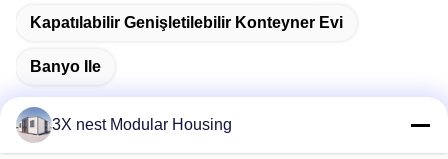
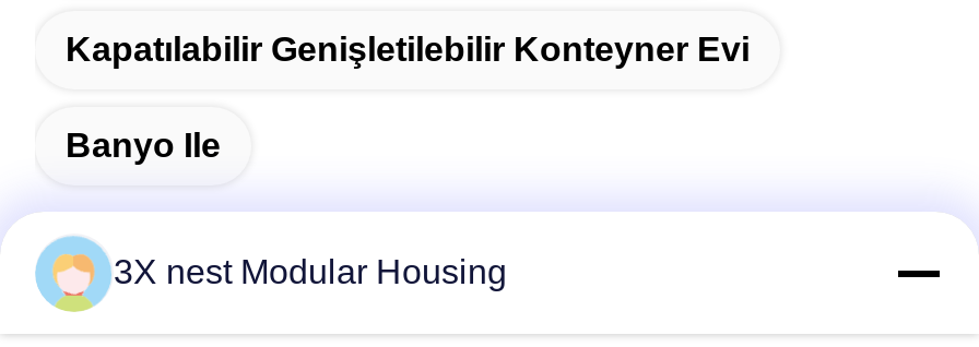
[16,107,49,143] [image] -> [35,236,107,312] [image]

